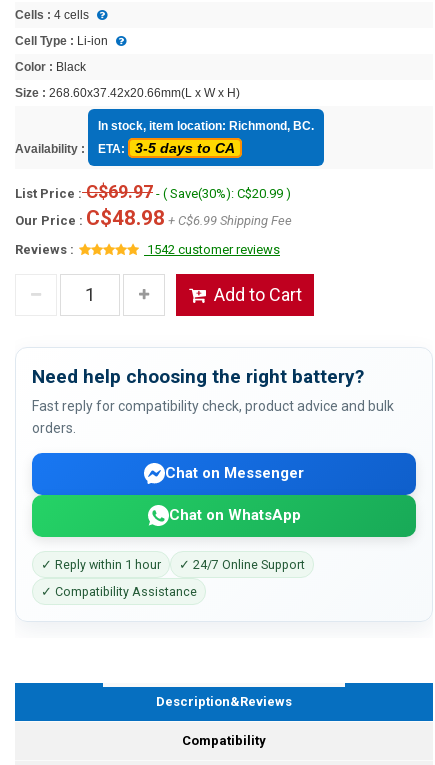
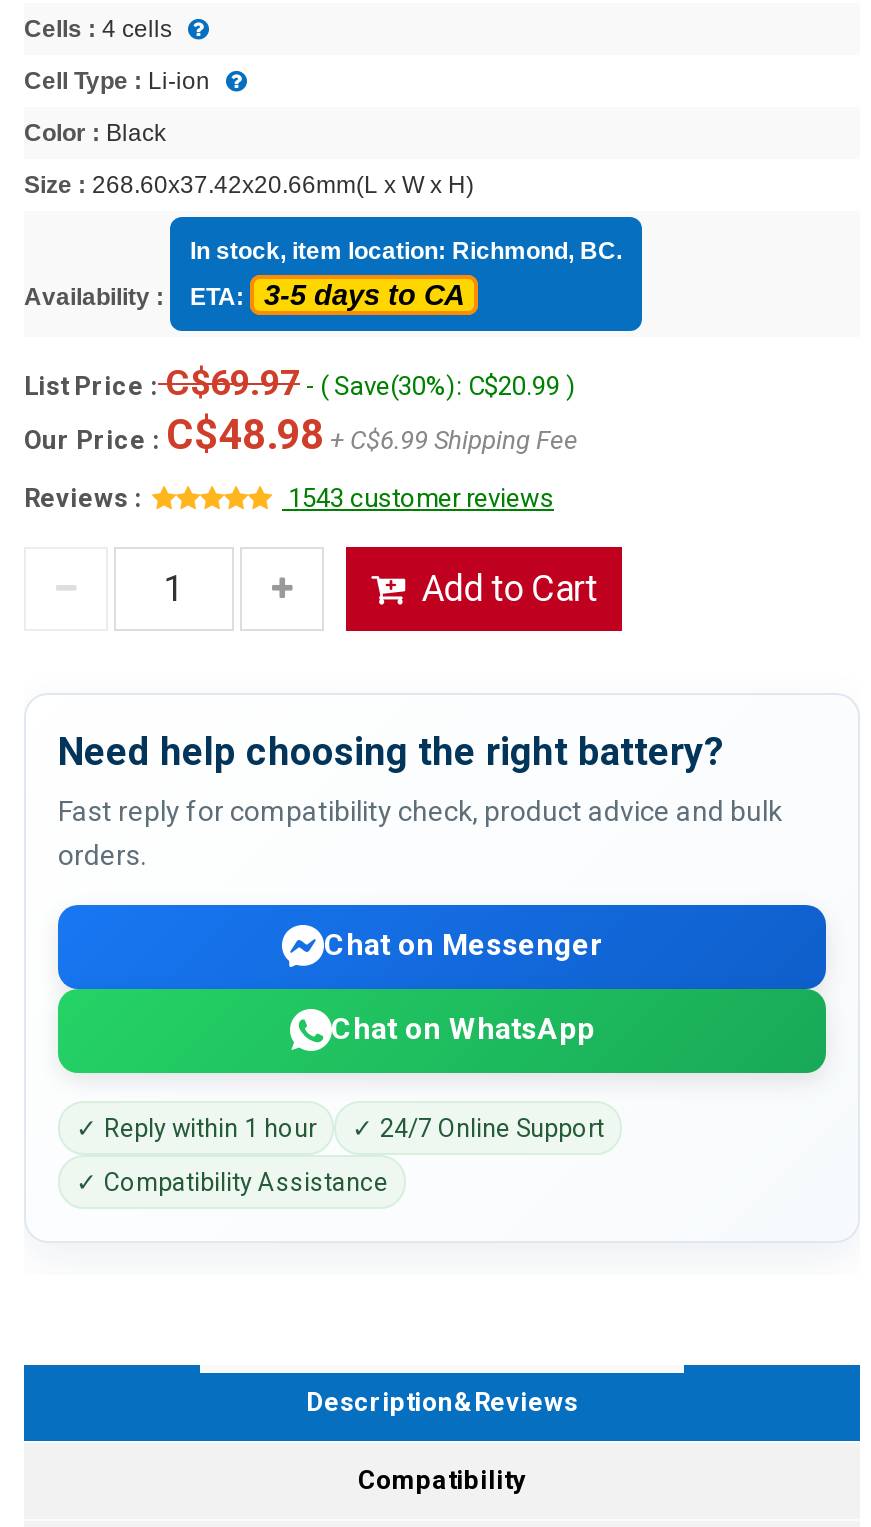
[144,242,280,257] 1542 customer reviews -> [282,483,554,513] 1543 customer reviews

